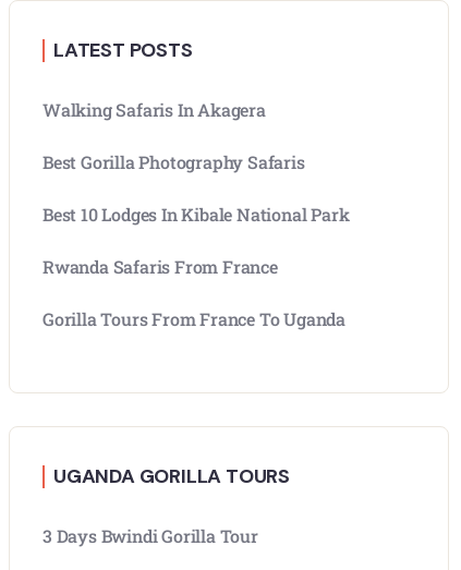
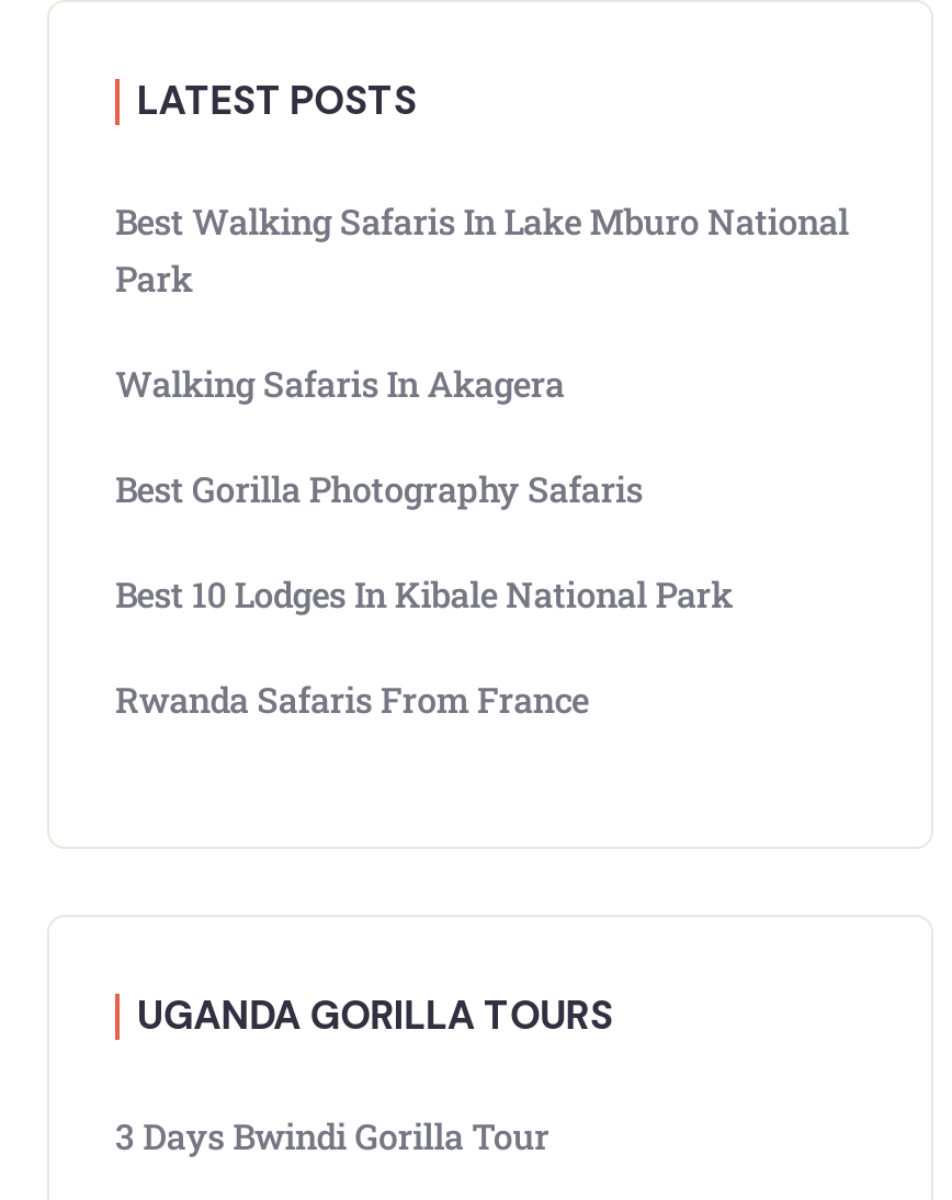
none -> [115,198,849,301] Best Walking Safaris In Lake Mburo National | Park
moved [43,98,349,278] -> [115,360,732,722]: Walking Safaris In Akagera | Best Gorilla Photography Safaris | Best 10 Lodges In Kibale National Park | Rwanda Safaris From France
[43,308,345,331] Gorilla Tours From France To Uganda -> none

